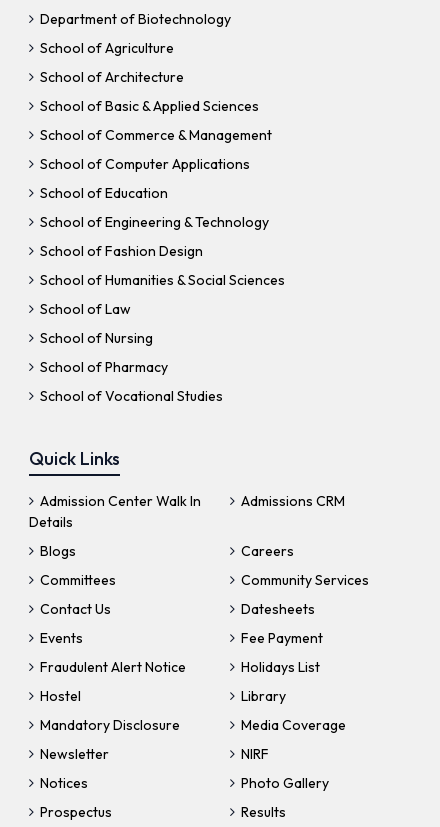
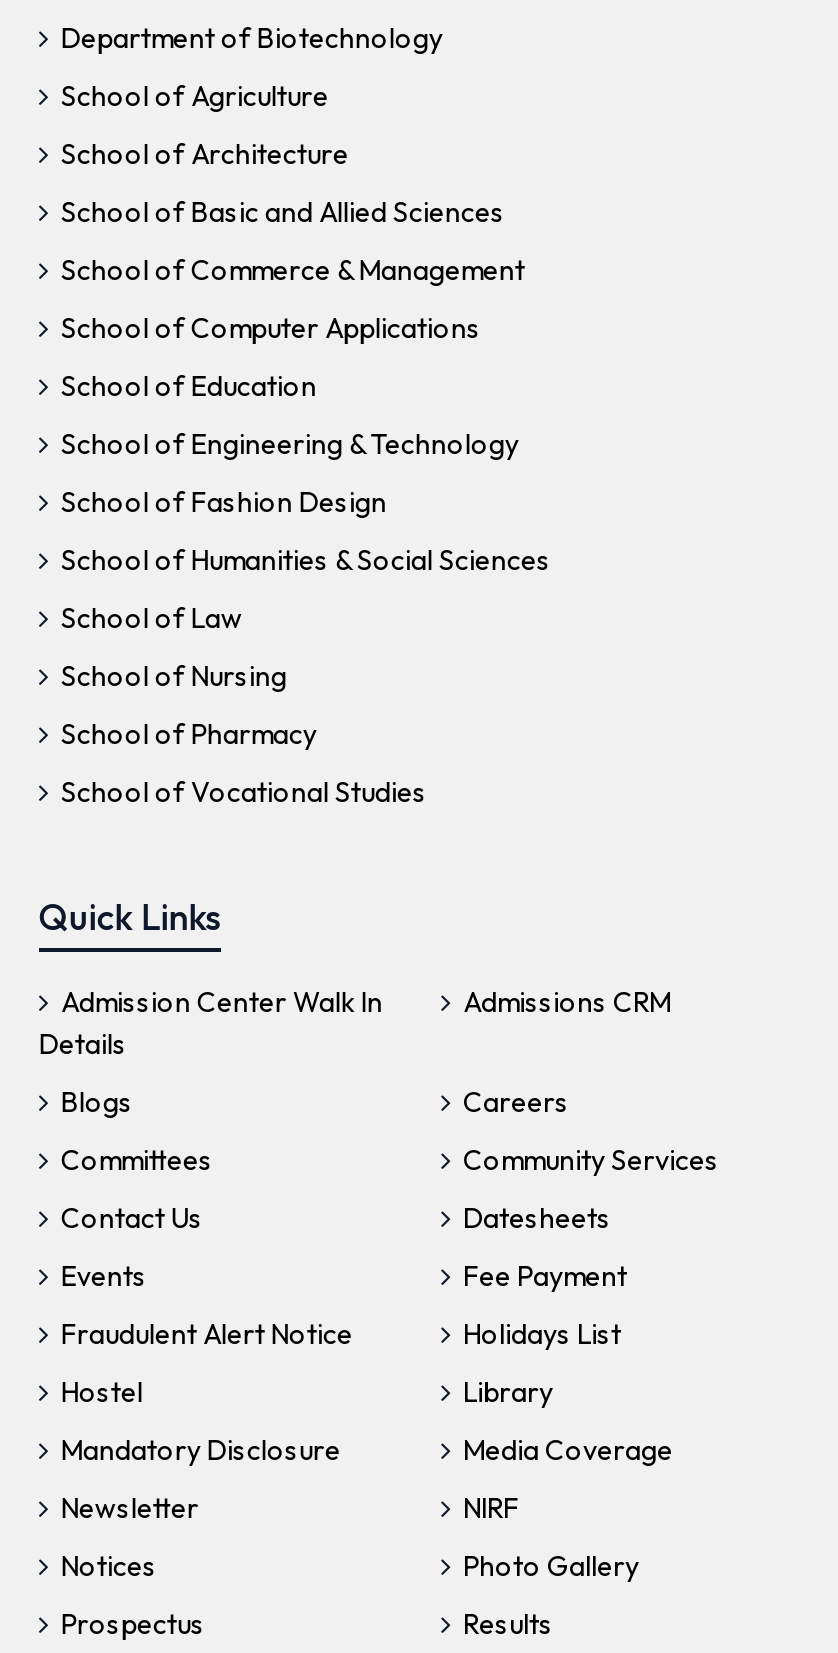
[40,97,259,115] School of Basic & Applied Sciences -> [61,194,505,230] School of Basic and Allied Sciences

